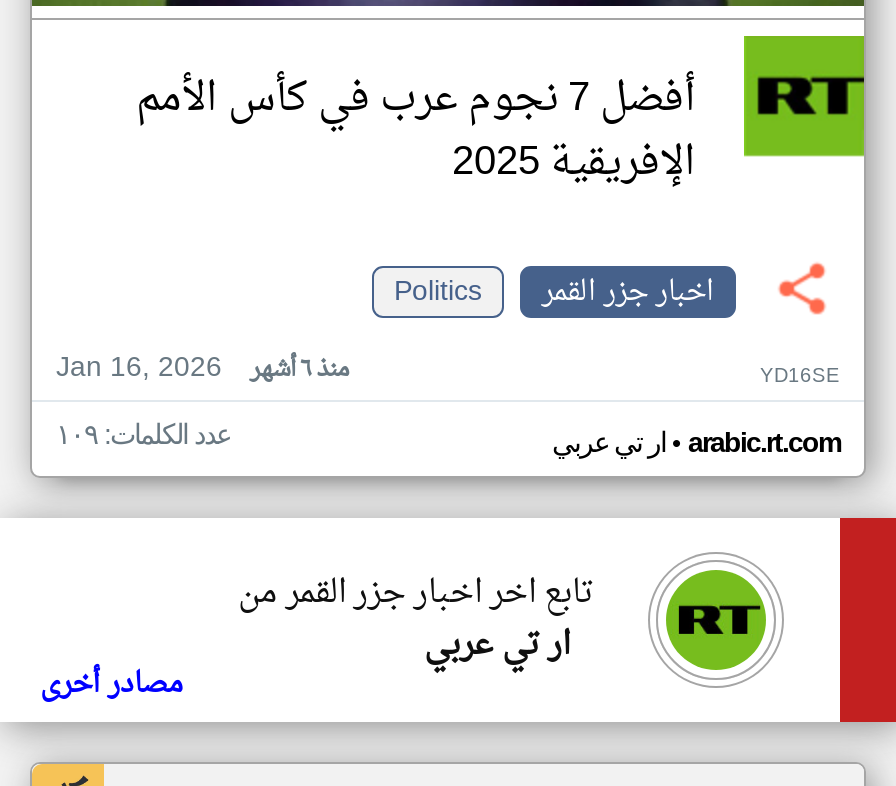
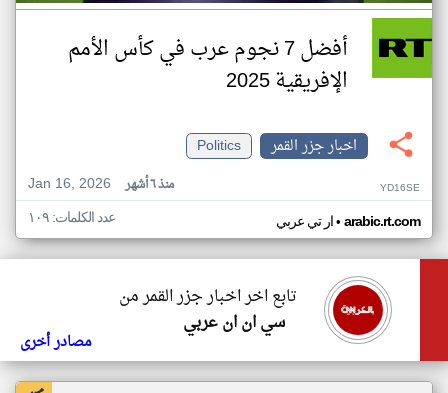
[664,568,768,672] [image] -> [332,284,384,336] [image]
[424,616,570,676] ار تي عربي -> [183,308,285,338] سي ان ان عربي

